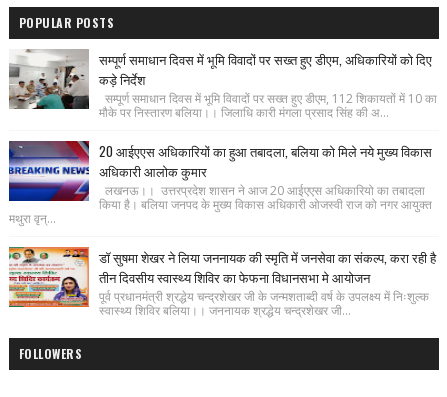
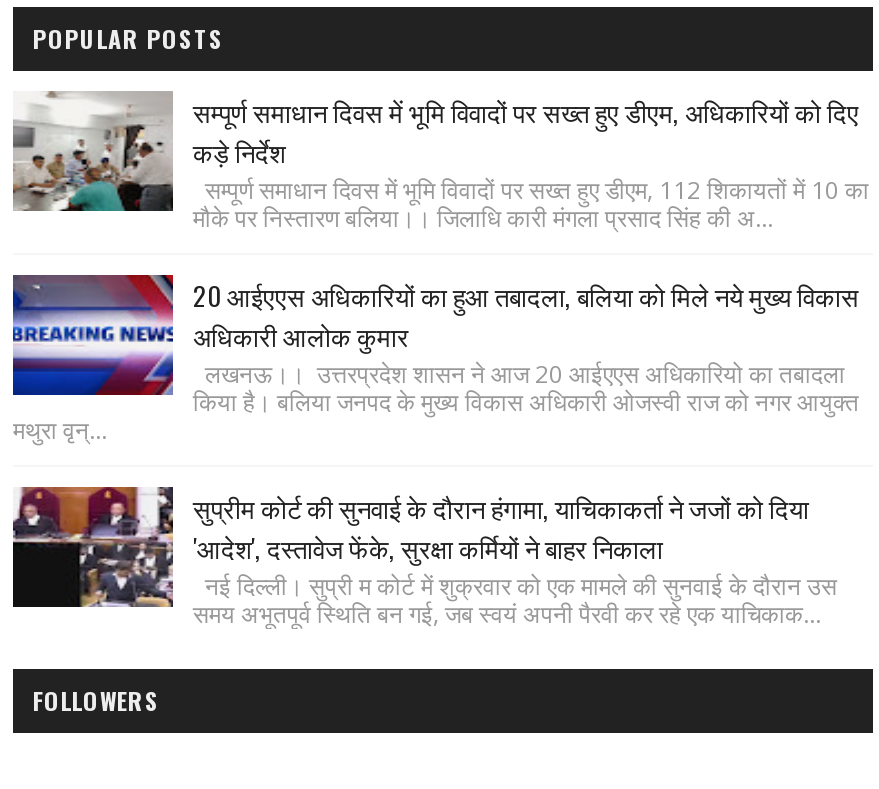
[8,246,436,319] [image] | डॉ सुषमा शेखर ने लिया जननायक की स्मृति में जनसेवा का संकल्प, करा रही है | तीन दिवसीय स्वास्थ्य शिविर का फेफना विधानसभा मे आयोजन | पूर्व प्रधानमंत्री श्रद्धेय चन्द्रशेखर जी के जन्मशताब्दी वर्ष के उपलक्ष्य में निःशुल्क | स्वास्थ्य शिविर बलिया।। जननायक श्रद्धेय चन्द्रशेखर जी... -> [11,485,837,631] [image] | सुप्रीम कोर्ट की सुनवाई के दौरान हंगामा, याचिकाकर्ता ने जजों को दिया | 'आदेश', दस्तावेज फेंके, सुरक्षा कर्मियों ने बाहर निकाला | नई दिल्ली। सुप्री म कोर्ट में शुक्रवार को एक मामले की सुनवाई के दौरान उस | समय अभूतपूर्व स्थिति बन गई, जब स्वयं अपनी पैरवी कर रहे एक याचिकाक...

